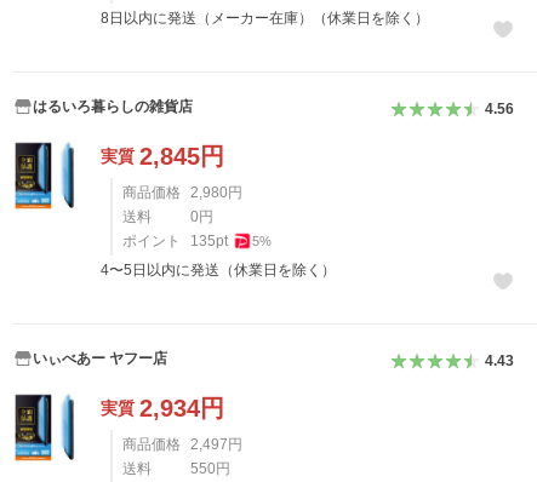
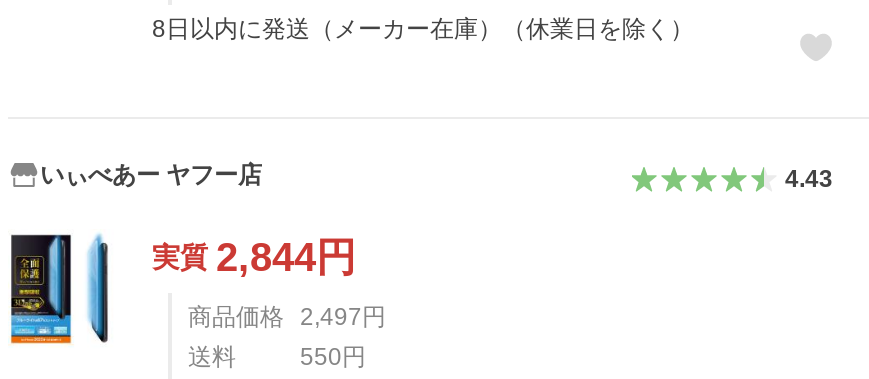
[33,98,513,279] はるいろ暮らしの雑貨店 | 4.56 | 実質2,845円 | 商品価格 2,980円 | 送料 | 0円 | ポイント 135pt | 5% | 4〜5日以内に発送（休業日を除く） -> none
[101,395,224,421] 実質2,934円 -> [152,235,356,279] 実質2,844円

